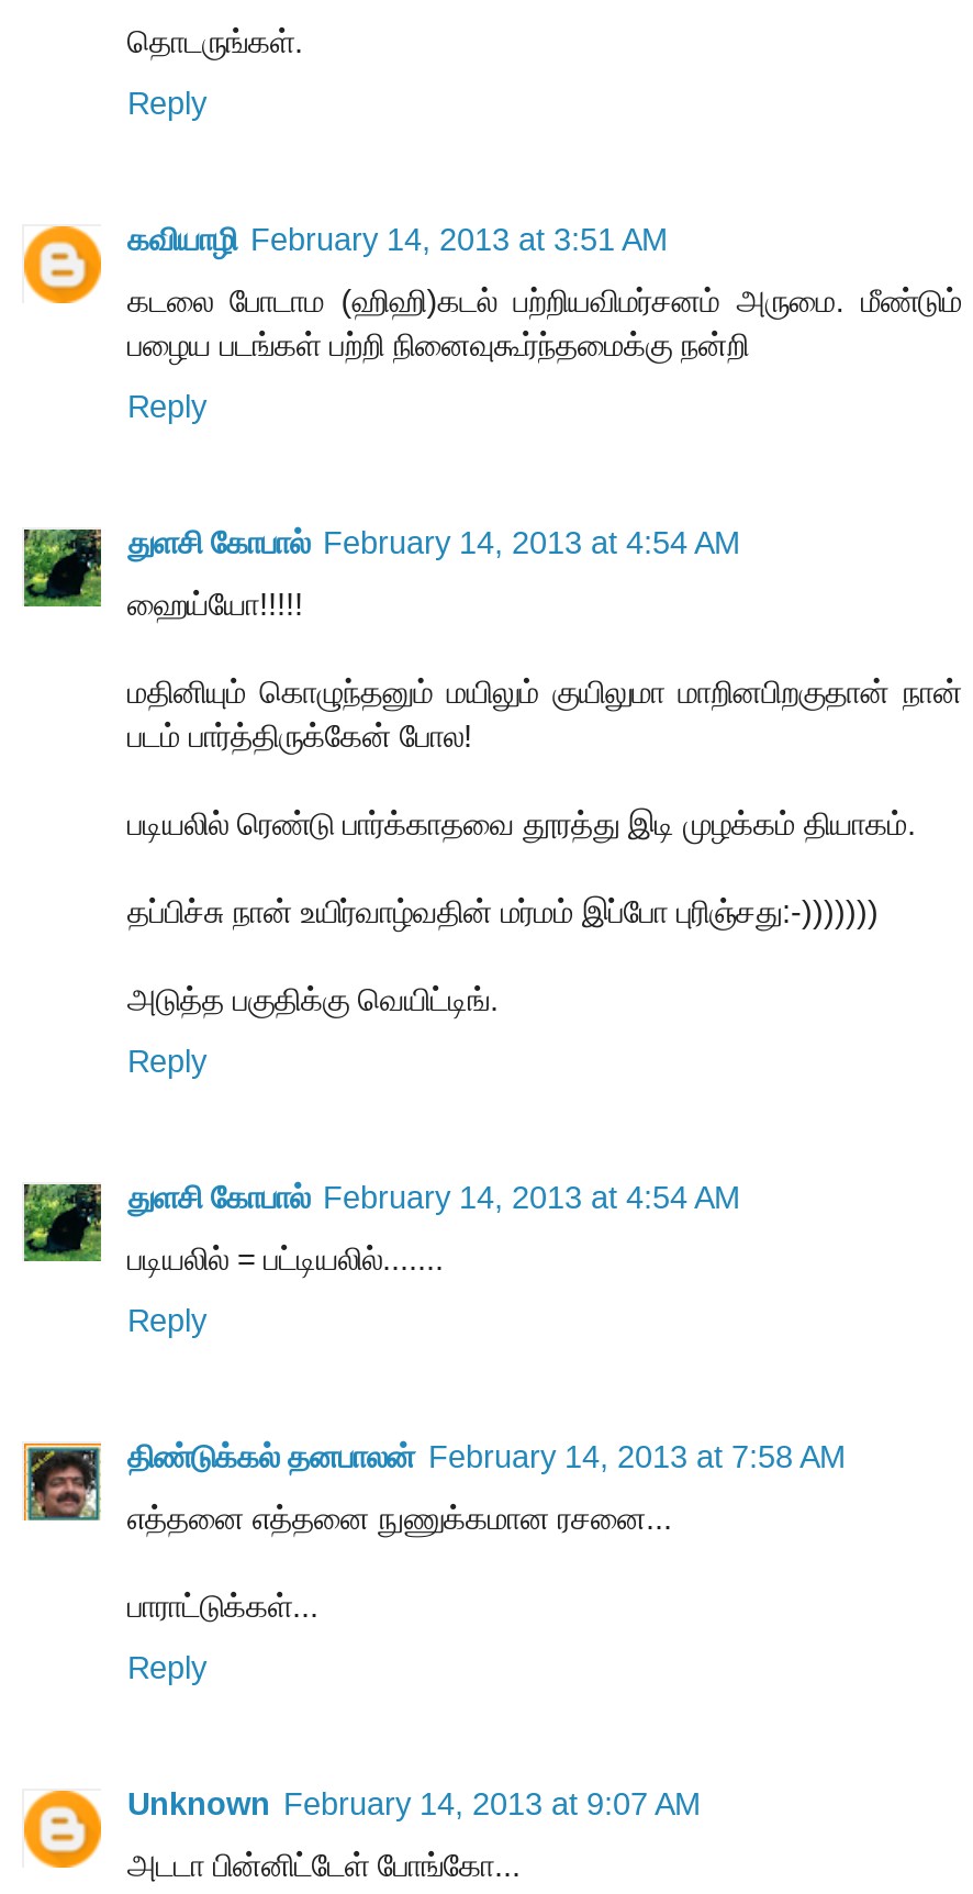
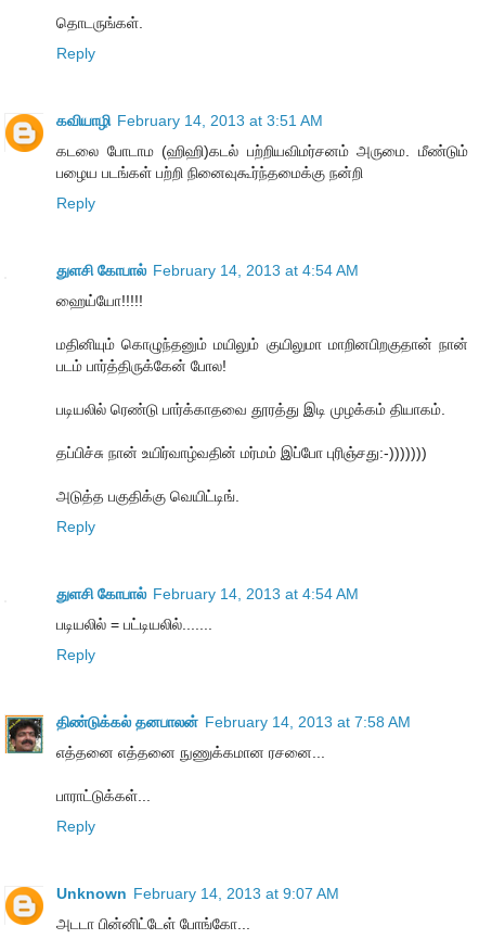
[22,527,103,609] [image] -> none
[22,1182,103,1263] [image] -> none

